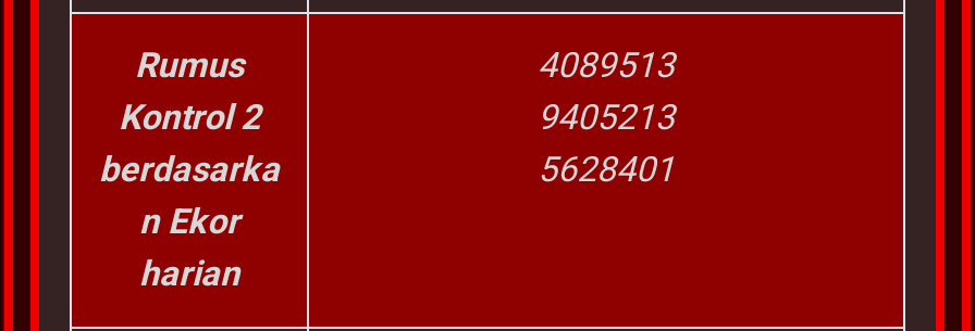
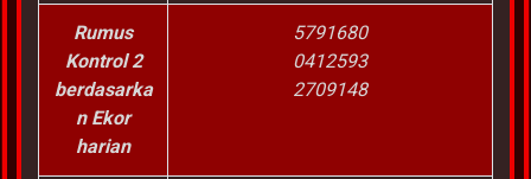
[538,44,675,86] 4089513 -> [293,21,367,44] 5791680
[538,97,675,138] 9405213 -> [293,50,367,72] 0412593
[538,149,675,190] 5628401 -> [293,78,367,101] 2709148

